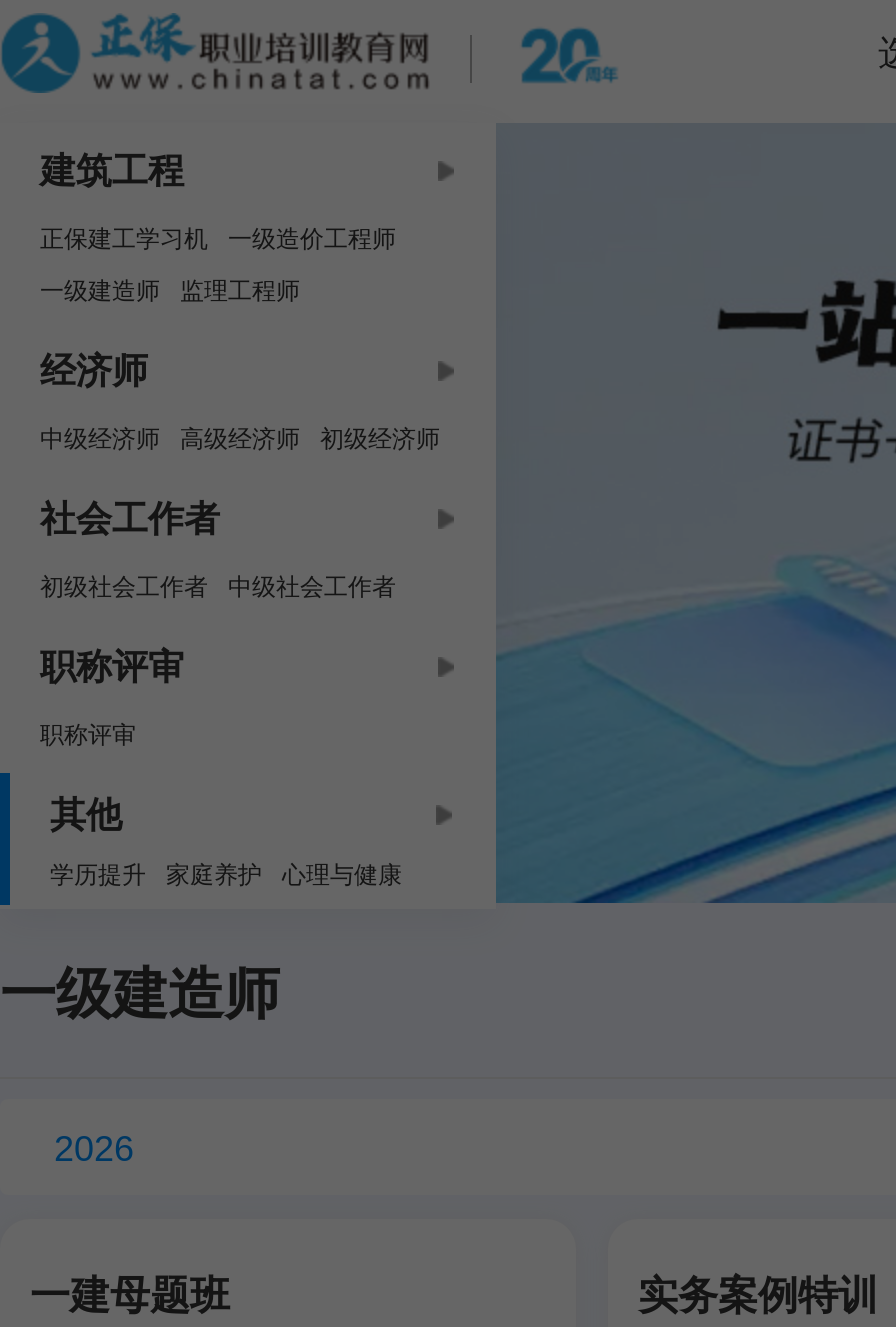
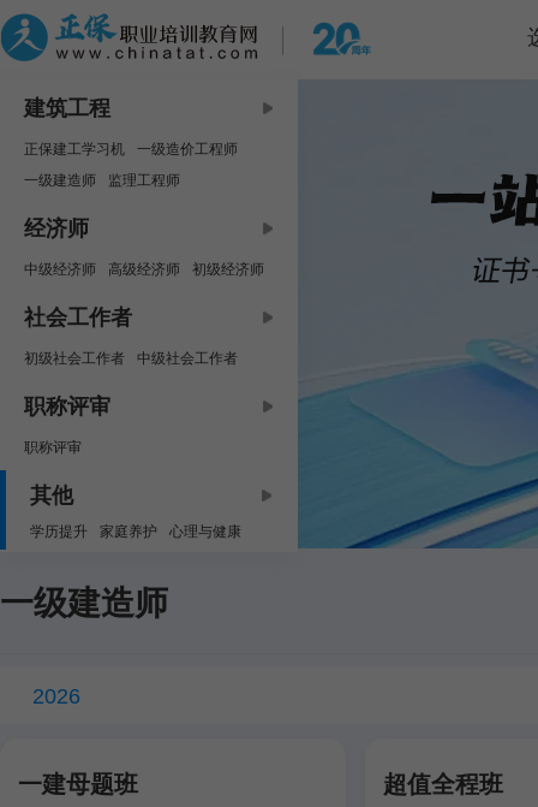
[638,1273,878,1317] 实务案例特训 -> [383,771,503,797] 超值全程班

